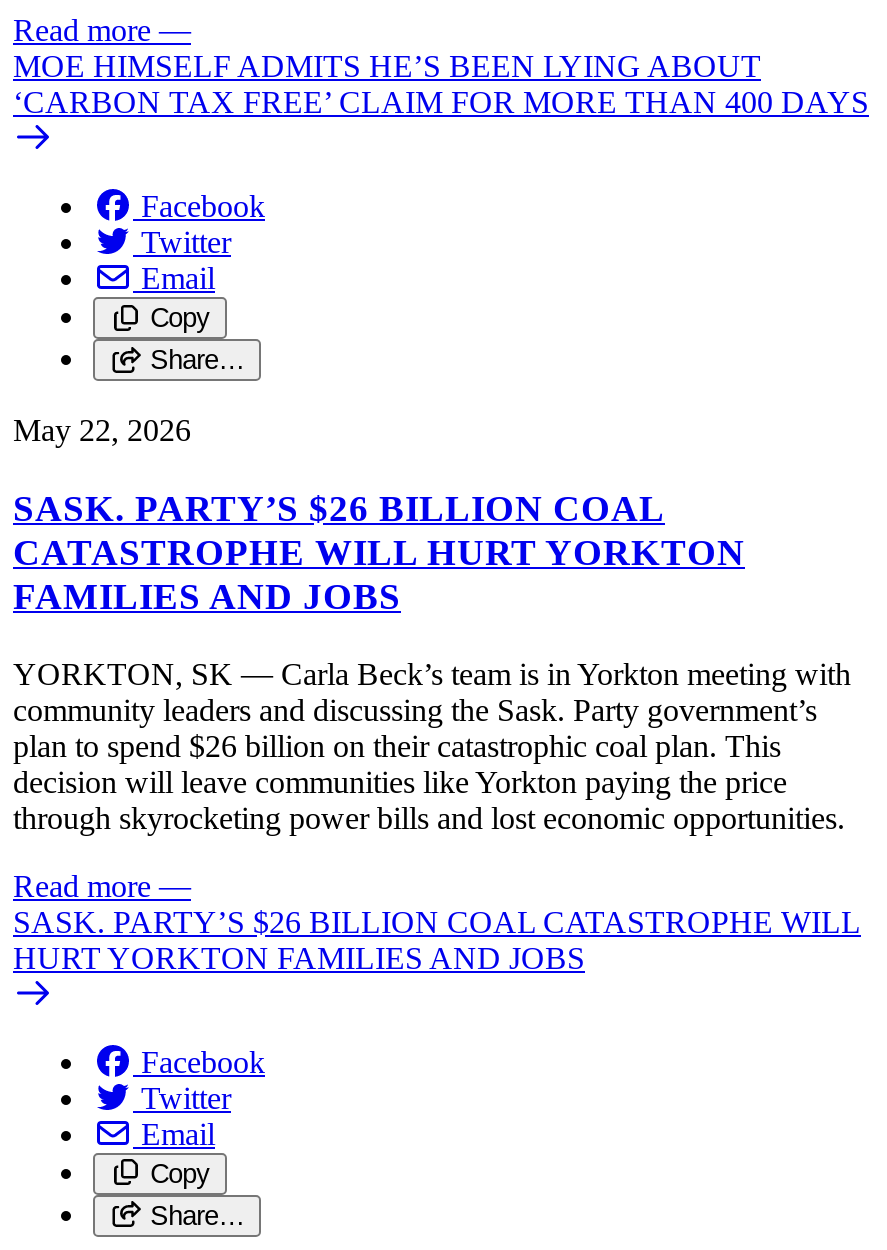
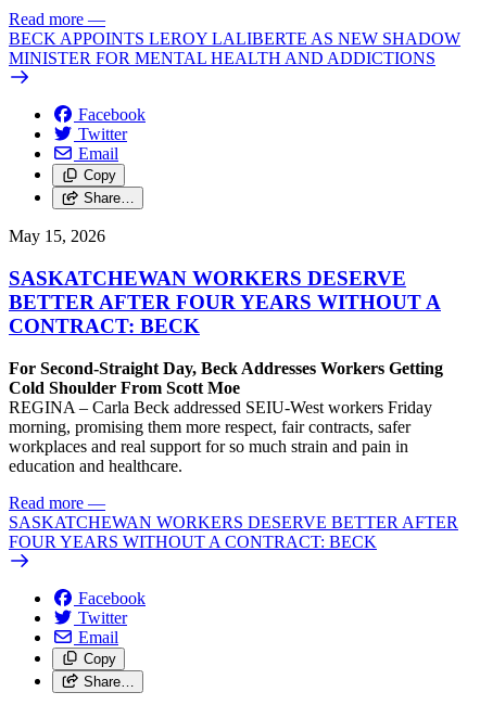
[13,50,869,120] MOE HIMSELF ADMITS HE’S BEEN LYING ABOUT | ‘CARBON TAX FREE’ CLAIM FOR MORE THAN 400 DAYS -> [9,30,460,68] BECK APPOINTS LEROY LALIBERTE AS NEW SHADOW | MINISTER FOR MENTAL HEALTH AND ADDICTIONS
[13,414,191,448] May 22, 2026 -> [9,227,105,245] May 15, 2026
[13,487,745,617] SASK. PARTY’S $26 BILLION COAL | CATASTROPHE WILL HURT YORKTON | FAMILIES AND JOBS -> [9,267,441,337] SASKATCHEWAN WORKERS DESERVE | BETTER AFTER FOUR YEARS WITHOUT A | CONTRACT: BECK
[13,657,851,835] YORKTON, SK — Carla Beck’s team is in Yorkton meeting with | community leaders and discussing the Sask. Party government’s | plan to spend $26 billion on their catastrophic coal plan. This | decision will leave communities like Yorkton paying the price | through skyrocketing power bills and lost economic opportunities. -> [9,359,443,475] For Second-Straight Day, Beck Addresses Workers Getting | Cold Shoulder From Scott Moe | REGINA – Carla Beck addressed SEIU-West workers Friday | morning, promising them more respect, fair contracts, safer | workplaces and real support for so much strain and pain in | education and healthcare.
[13,905,861,975] SASK. PARTY’S $26 BILLION COAL CATASTROPHE WILL | HURT YORKTON FAMILIES AND JOBS -> [9,513,458,551] SASKATCHEWAN WORKERS DESERVE BETTER AFTER | FOUR YEARS WITHOUT A CONTRACT: BECK

